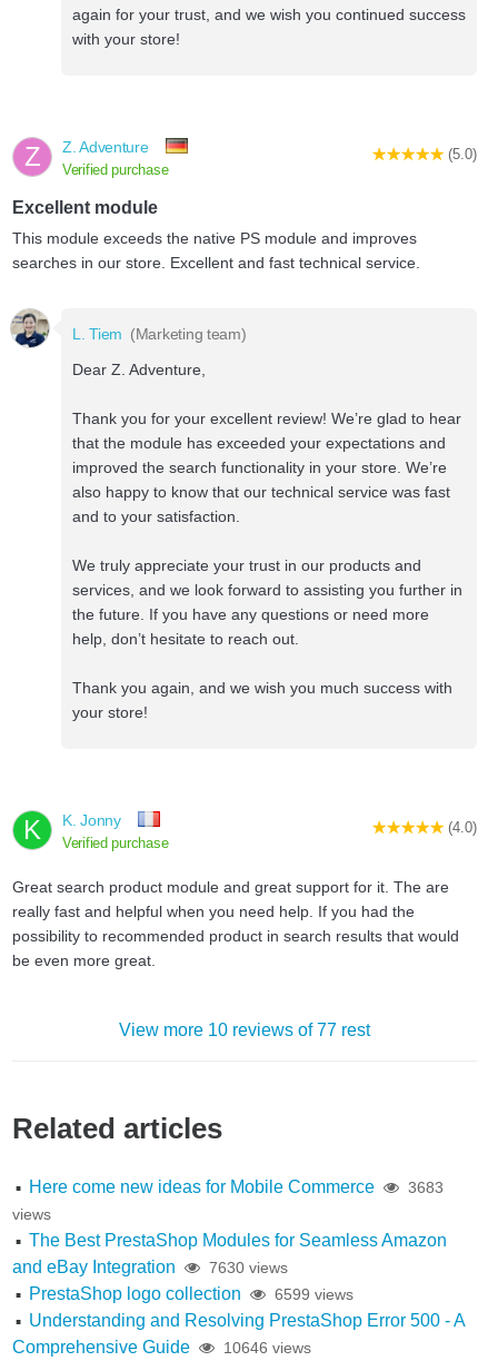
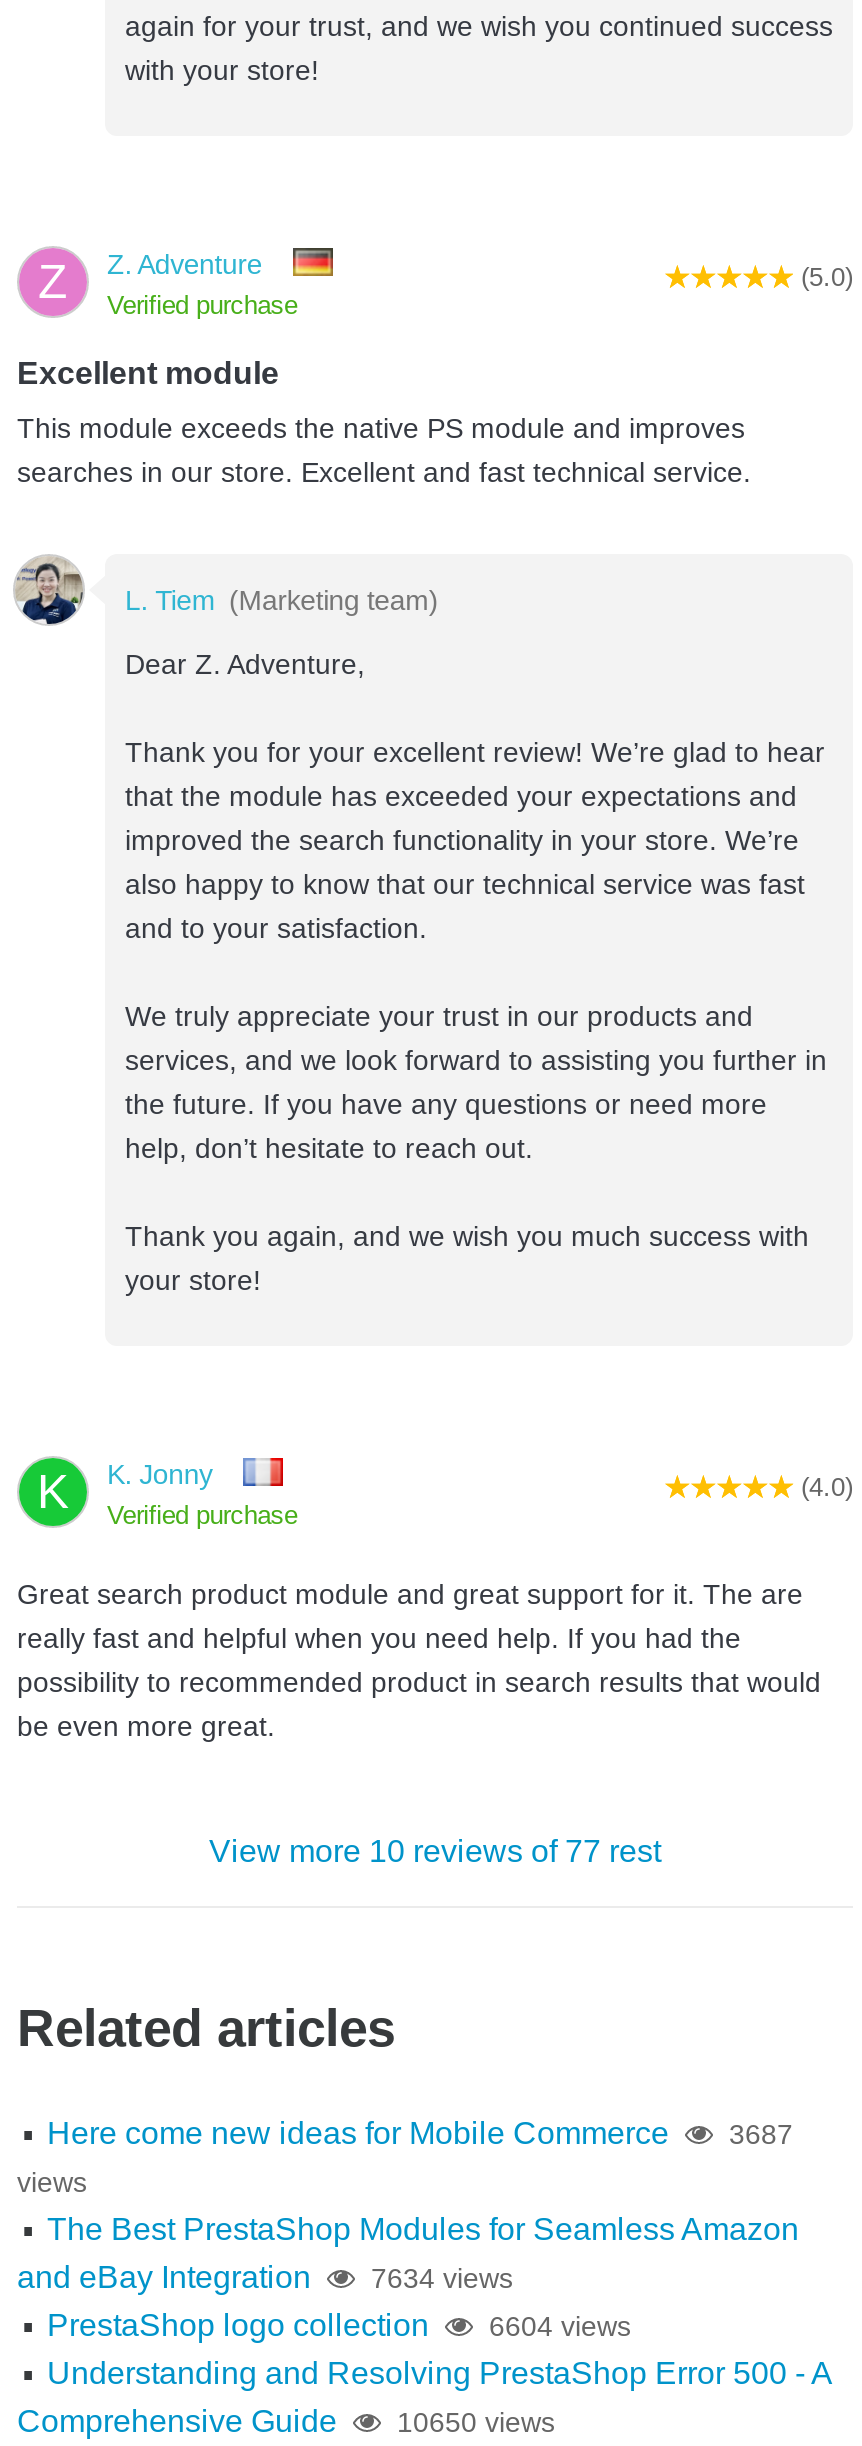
[29,1177,444,1196] Here come new ideas for Mobile Commerce 3683 -> [47,2116,793,2150] Here come new ideas for Mobile Commerce 3687
[12,1257,288,1276] and eBay Integration 7630 views -> [17,2260,513,2294] and eBay Integration 7634 views
[29,1284,353,1303] PrestaShop logo collection 6599 views -> [47,2308,631,2342] PrestaShop logo collection 6604 views
[12,1338,311,1356] Comprehensive Guide 10646 views -> [17,2404,555,2438] Comprehensive Guide 10650 views

